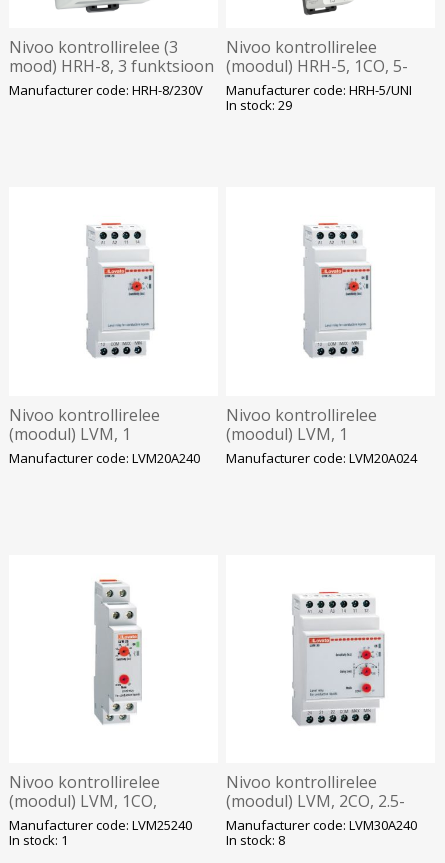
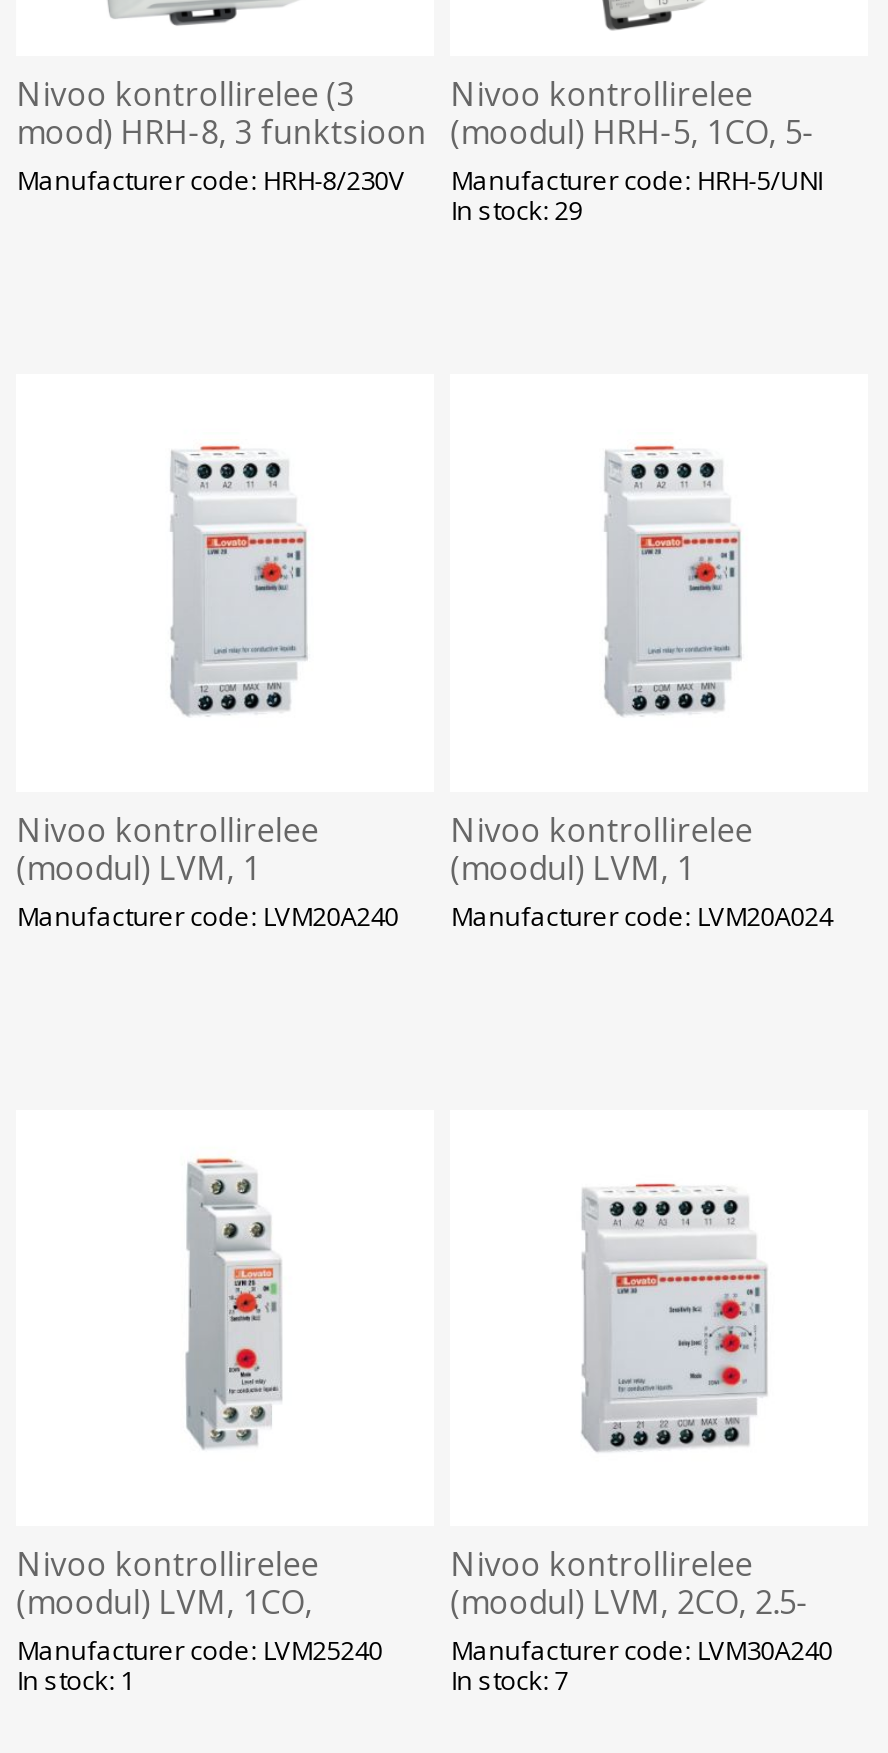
[226,831,285,849] In stock: 8 -> [450,1663,568,1699] In stock: 7

